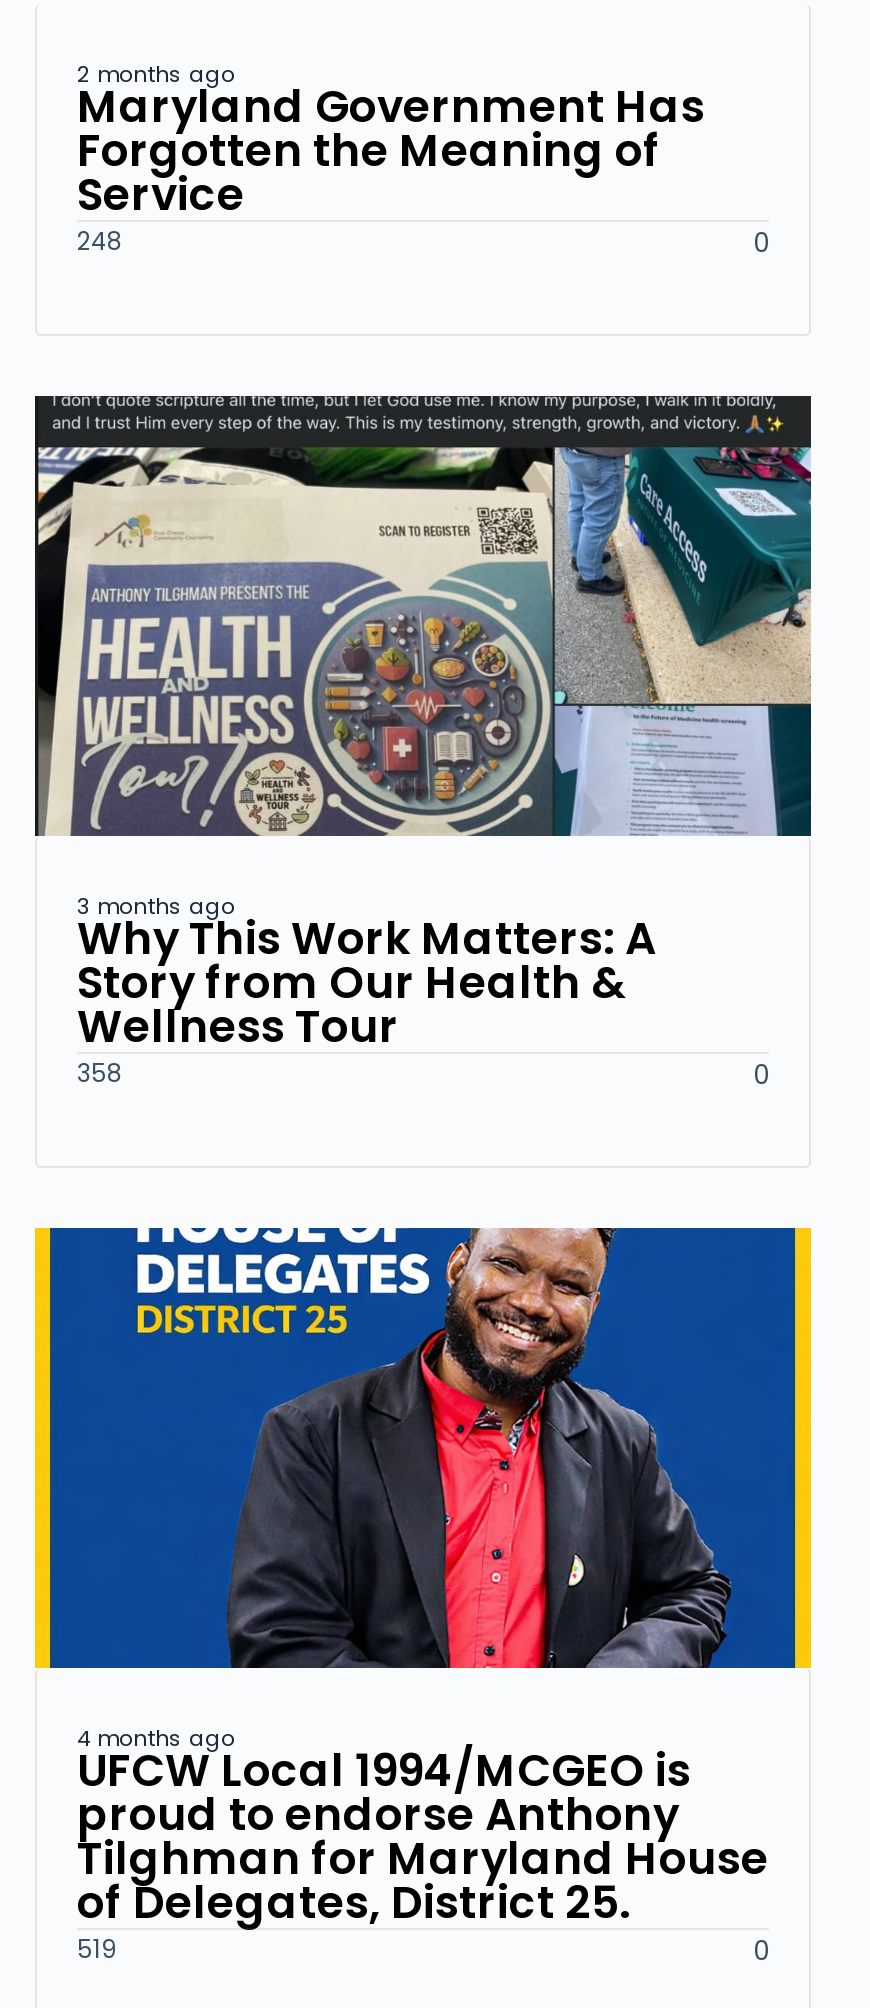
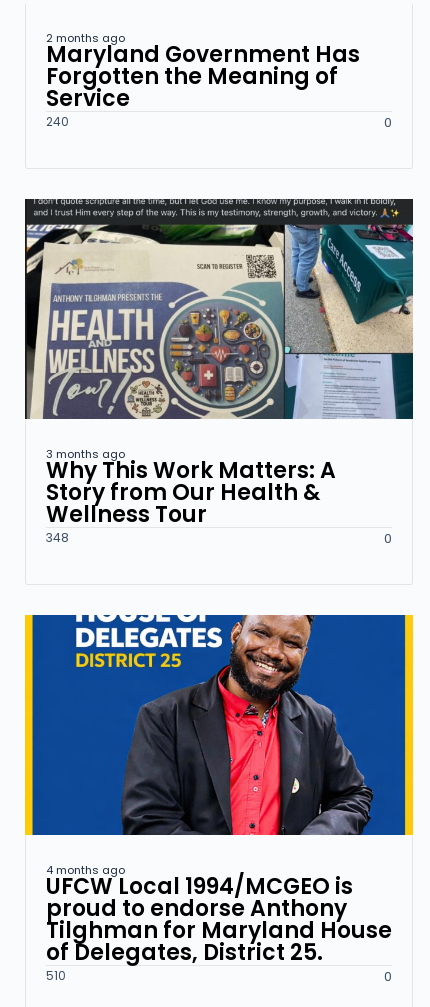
[77,223,123,257] 248 -> [46,113,69,130] 240
[77,1055,123,1089] 358 -> [46,529,69,546] 348
[77,1931,117,1965] 519 -> [46,967,66,984] 510

